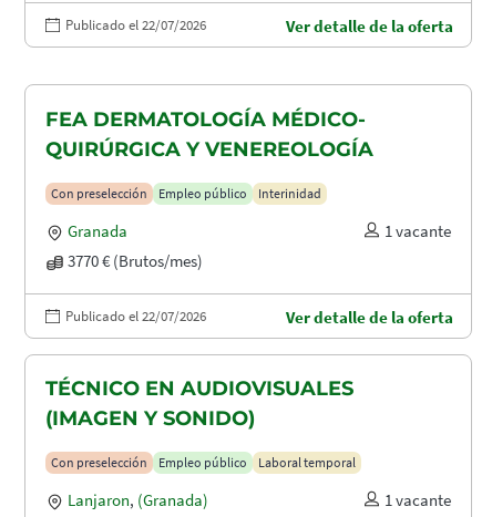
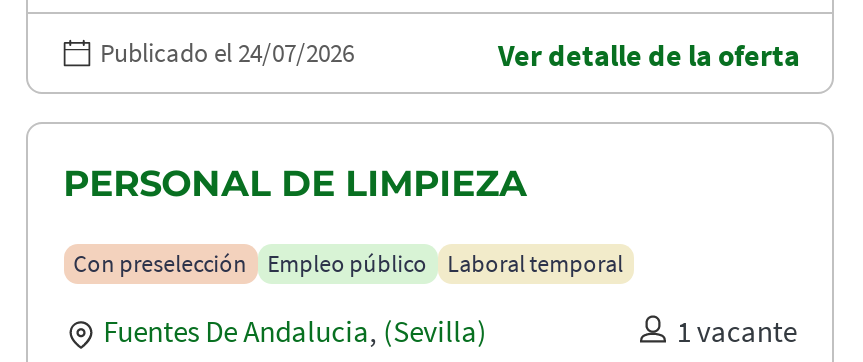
[65,15,206,34] Publicado el 22/07/2026 -> [100,35,354,69] Publicado el 24/07/2026
[45,107,453,431] FEA DERMATOLOGÍA MÉDICO- | QUIRÚRGICA Y VENEREOLOGÍA | Con preselección | Empleo público | Interinidad | Granada | 1 vacante | 3770 € (Brutos/mes) | Publicado el 22/07/2026 | Ver detalle de la oferta | TÉCNICO EN AUDIOVISUALES | (IMAGEN Y SONIDO) -> [63,162,527,206] PERSONAL DE LIMPIEZA
[67,490,208,511] Lanjaron, (Granada) -> [103,312,487,350] Fuentes De Andalucia, (Sevilla)

